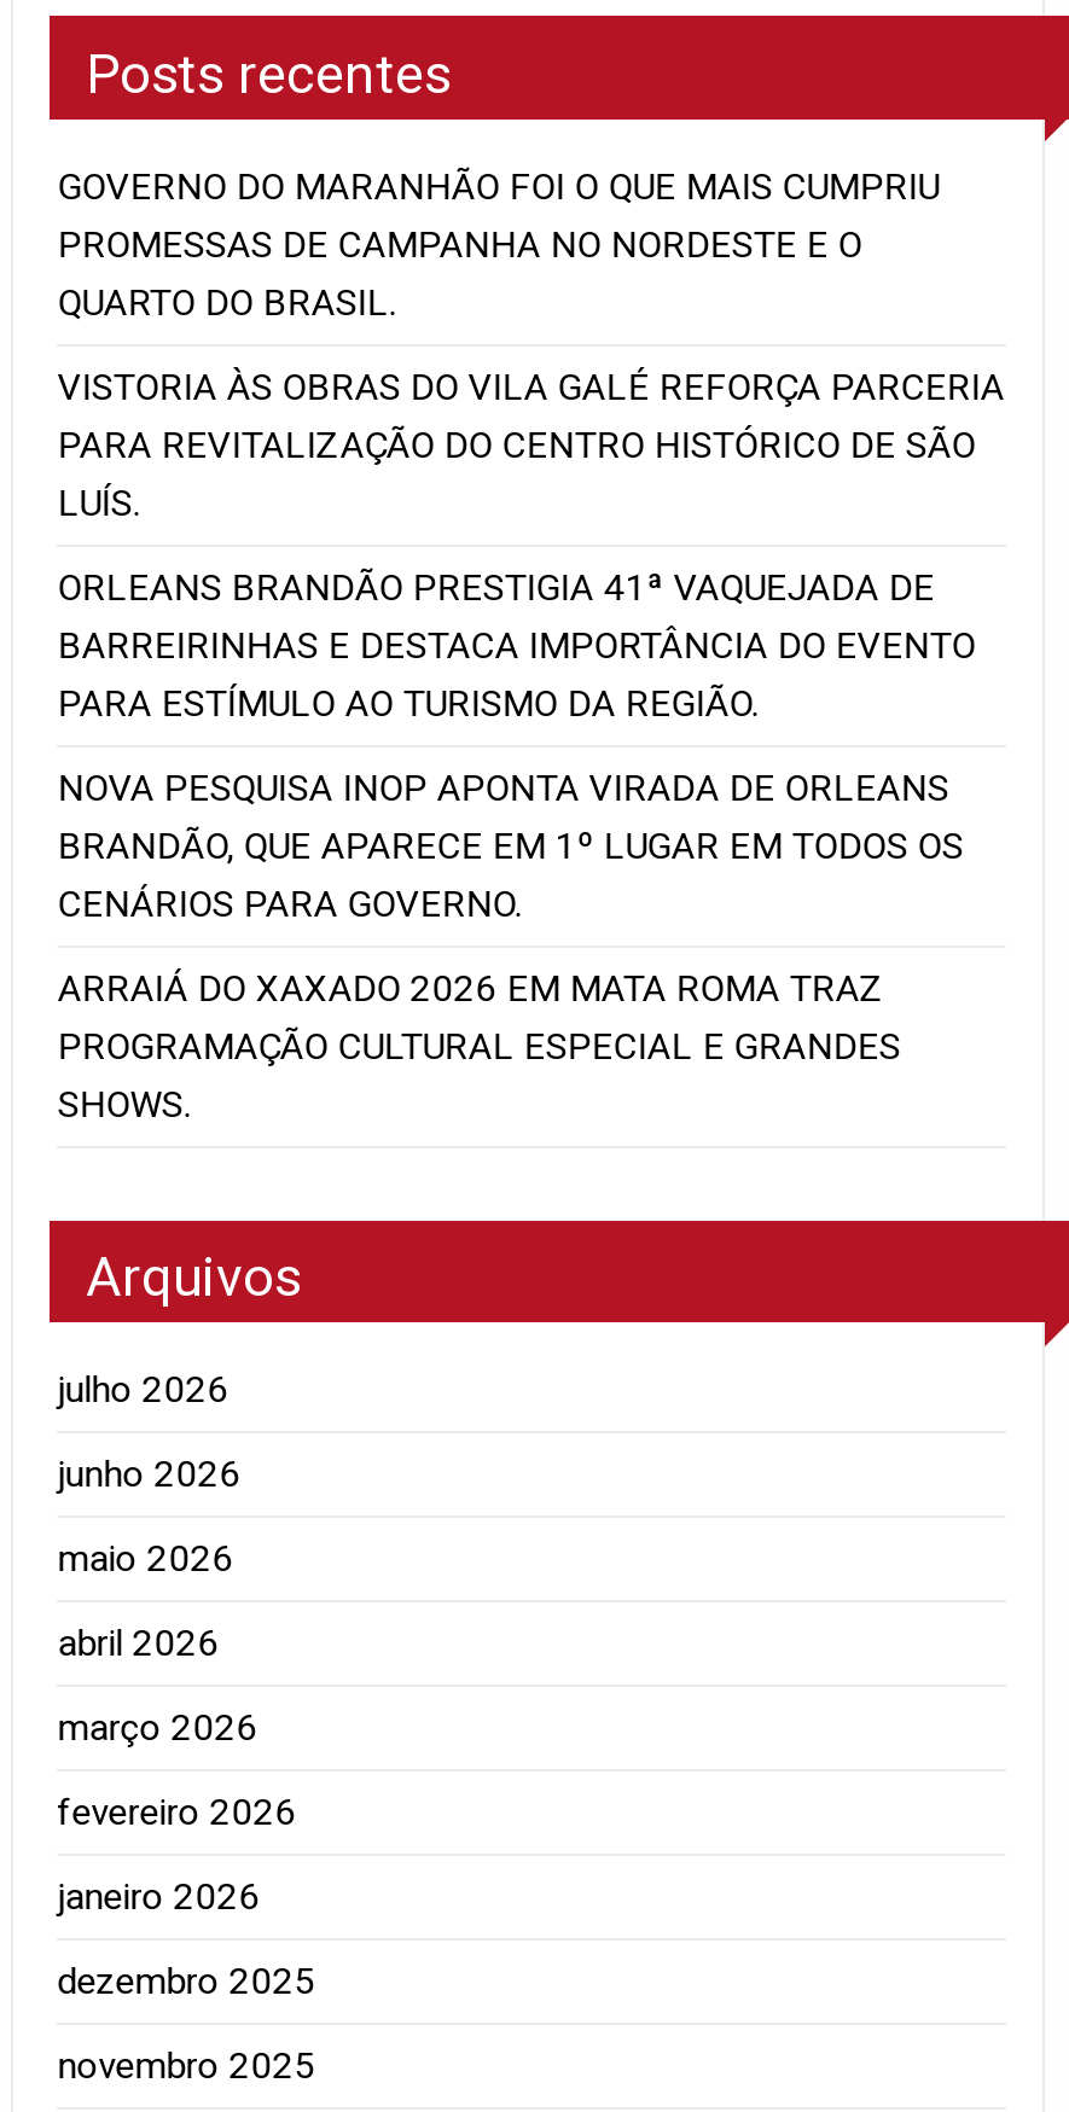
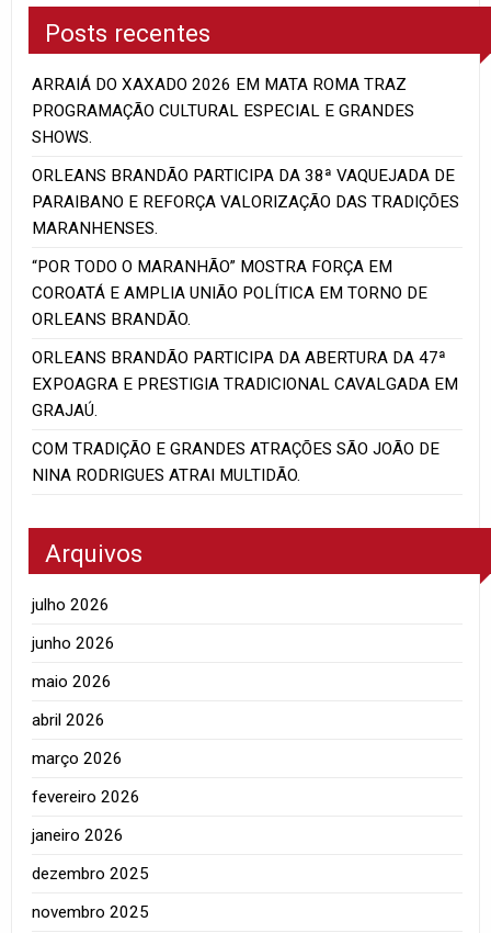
[57,164,1004,925] GOVERNO DO MARANHÃO FOI O QUE MAIS CUMPRIU | PROMESSAS DE CAMPANHA NO NORDESTE E O | QUARTO DO BRASIL. | VISTORIA ÀS OBRAS DO VILA GALÉ REFORÇA PARCERIA | PARA REVITALIZAÇÃO DO CENTRO HISTÓRICO DE SÃO | LUÍS. | ORLEANS BRANDÃO PRESTIGIA 41ª VAQUEJADA DE | BARREIRINHAS E DESTACA IMPORTÂNCIA DO EVENTO | PARA ESTÍMULO AO TURISMO DA REGIÃO. | NOVA PESQUISA INOP APONTA VIRADA DE ORLEANS | BRANDÃO, QUE APARECE EM 1º LUGAR EM TODOS OS | CENÁRIOS PARA GOVERNO. -> none
moved [57,966,900,1126] -> [32,74,415,147]: ARRAIÁ DO XAXADO 2026 EM MATA ROMA TRAZ | PROGRAMAÇÃO CULTURAL ESPECIAL E GRANDES | SHOWS.
none -> [32,165,459,485] ORLEANS BRANDÃO PARTICIPA DA 38ª VAQUEJADA DE | PARAIBANO E REFORÇA VALORIZAÇÃO DAS TRADIÇÕES | MARANHENSES. | “POR TODO O MARANHÃO” MOSTRA FORÇA EM | COROATÁ E AMPLIA UNIÃO POLÍTICA EM TORNO DE | ORLEANS BRANDÃO. | ORLEANS BRANDÃO PARTICIPA DA ABERTURA DA 47ª | EXPOAGRA E PRESTIGIA TRADICIONAL CAVALGADA EM | GRAJAÚ. | COM TRADIÇÃO E GRANDES ATRAÇÕES SÃO JOÃO DE | NINA RODRIGUES ATRAI MULTIDÃO.

